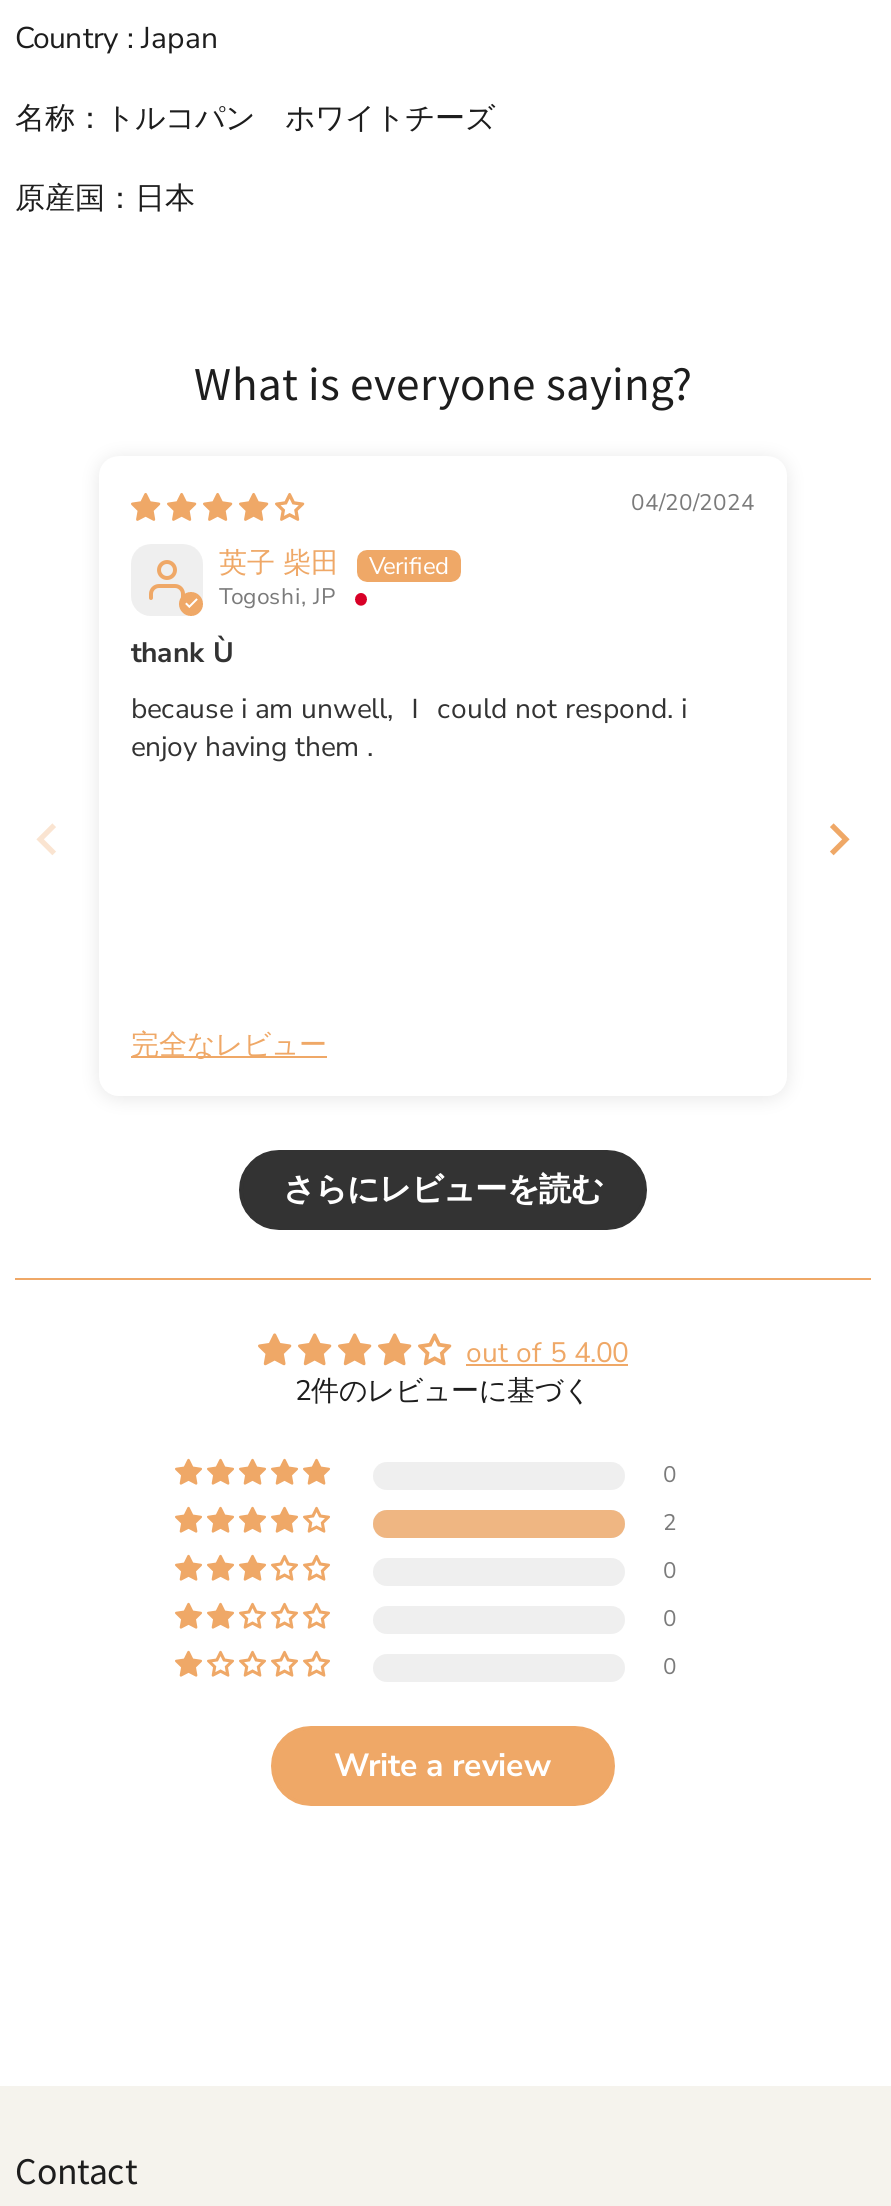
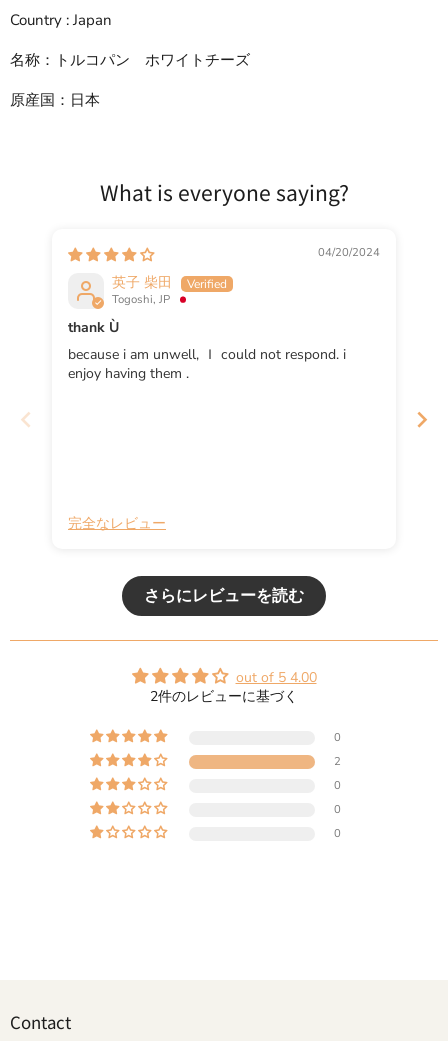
[334,1745,552,1789] Write a review -> none

